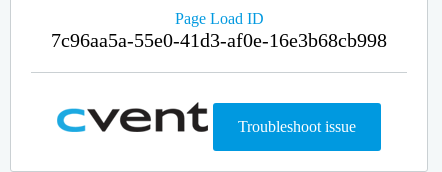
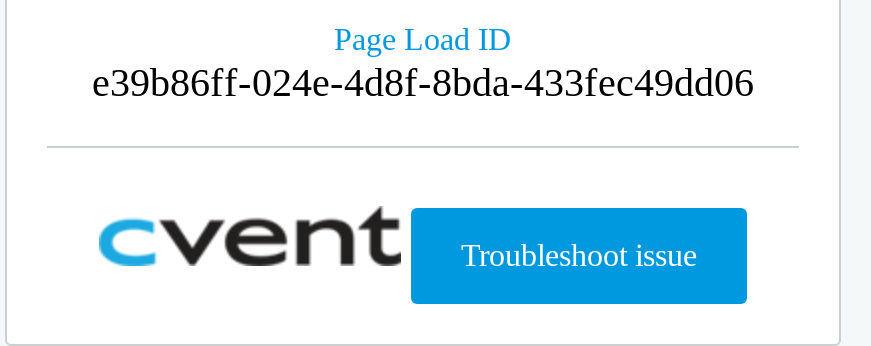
[51,29,387,51] 7c96aa5a-55e0-41d3-af0e-16e3b68cb998 -> [92,60,754,104] e39b86ff-024e-4d8f-8bda-433fec49dd06

